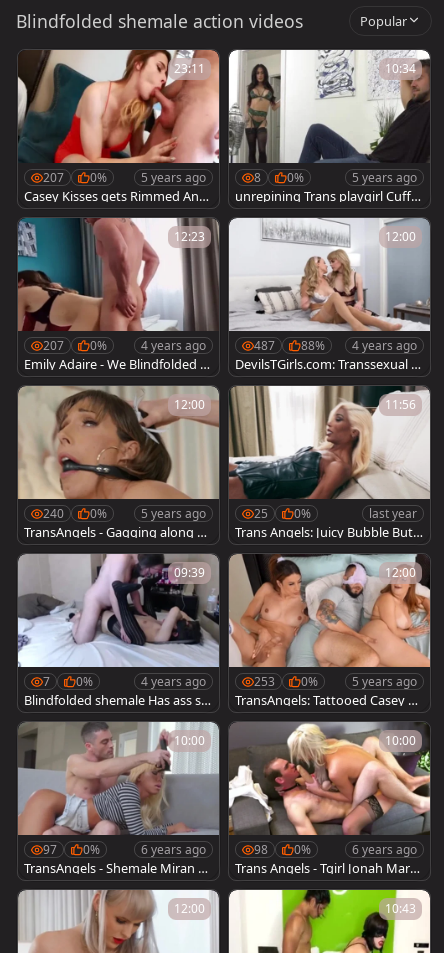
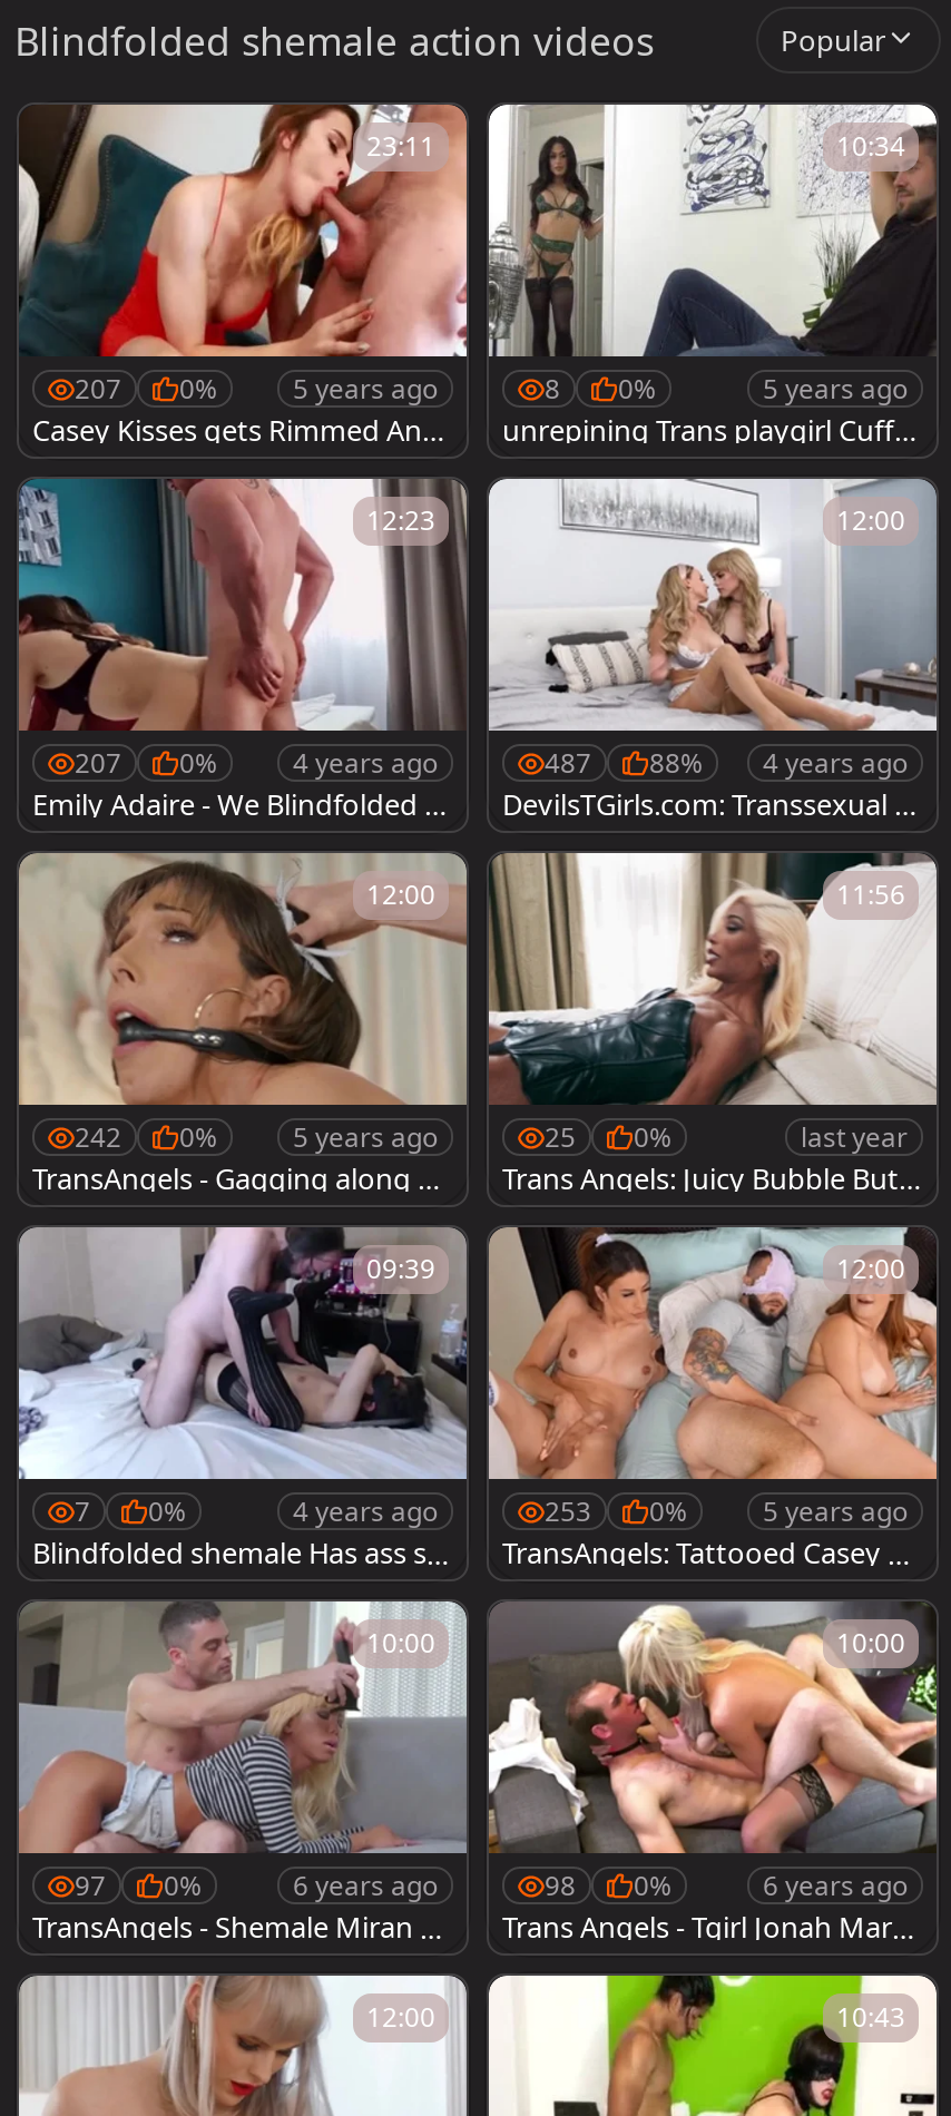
[43,505,64,522] 240 -> [75,1119,121,1156] 242

